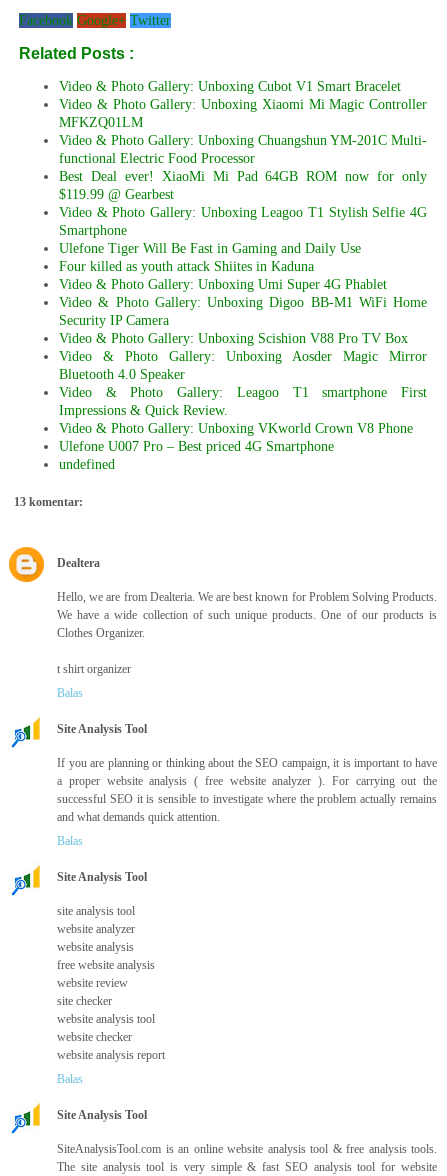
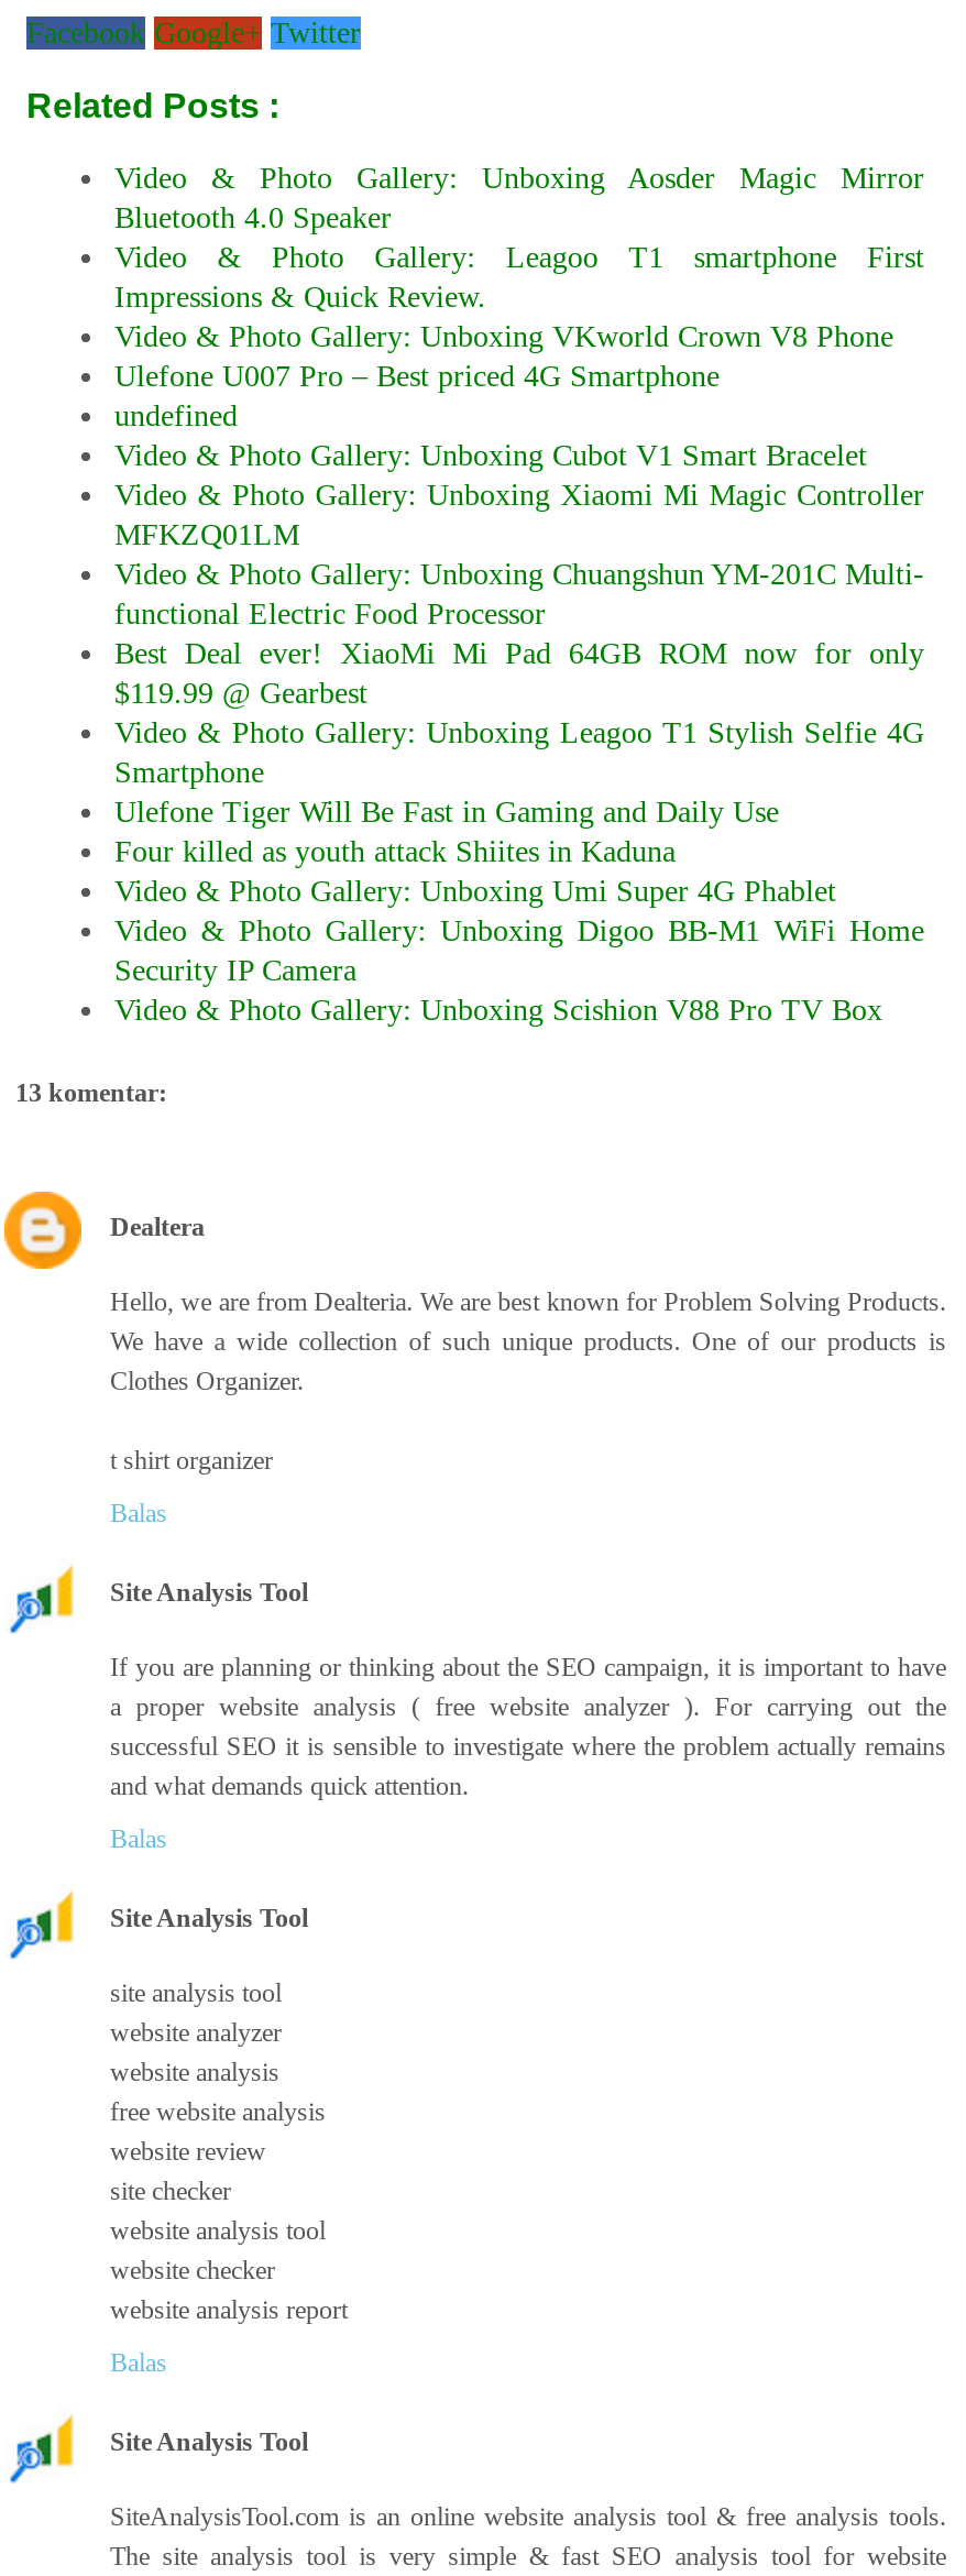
moved [59,79,427,346] -> [114,439,924,1027]: Video & Photo Gallery: Unboxing Cubot V1 Smart Bracelet | Video & Photo Gallery: Unboxing Xiaomi Mi Magic Controller | MFKZQ01LM | ... | Security IP Camera | Video & Photo Gallery: Unboxing Scishion V88 Pro TV Box
moved [59,349,427,472] -> [114,162,924,432]: Video & Photo Gallery: Unboxing Aosder Magic Mirror | Bluetooth 4.0 Speaker | Video & Photo Gallery: Leagoo T1 smartphone First | Impressions & Quick Review. | Video & Photo Gallery: Unboxing VKworld Crown V8 Phone | Ulefone U007 Pro – Best priced 4G Smartphone | undefined

